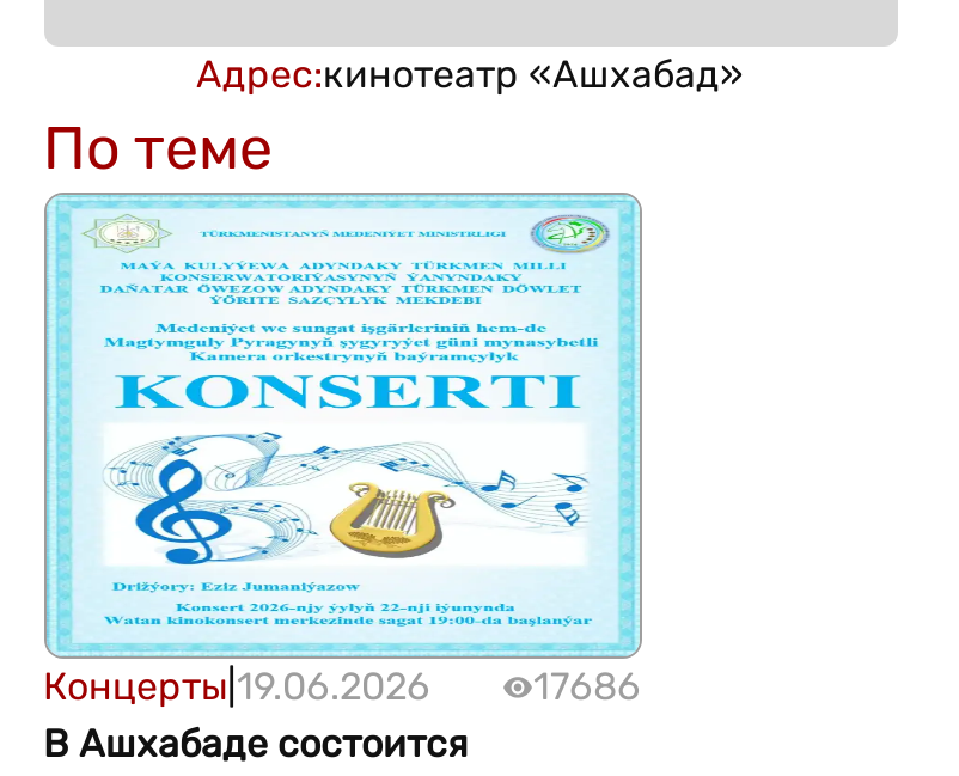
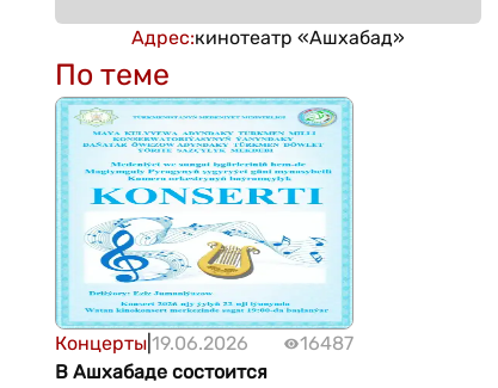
[533,664,641,709] 17686 -> [299,332,353,355] 16487

